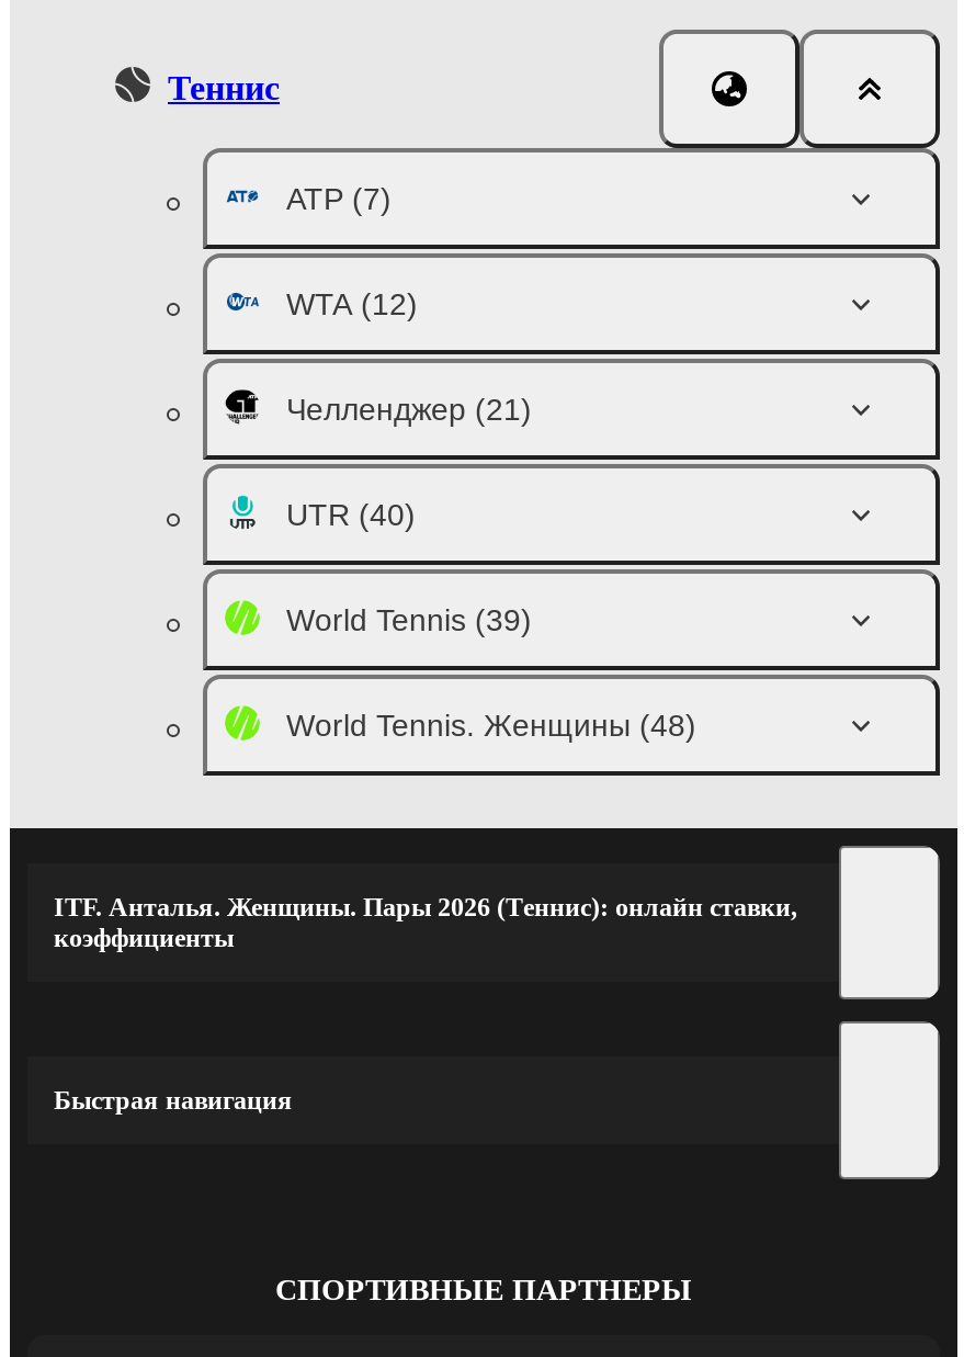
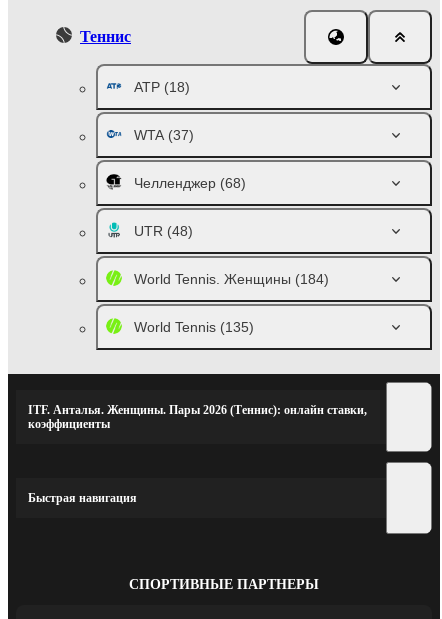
[286,181,392,216] ATP (7) -> [134,79,190,95] ATP (18)
[286,286,418,321] WTA (12) -> [134,127,194,143] WTA (37)
[286,392,532,427] Челленджер (21) -> [134,175,246,191] Челленджер (68)
[286,497,416,532] UTR (40) -> [134,223,193,239] UTR (48)
[286,602,532,637] World Tennis (39) -> [134,271,329,287] World Tennis. Женщины (184)
[286,708,696,743] World Tennis. Женщины (48) -> [134,319,254,335] World Tennis (135)

